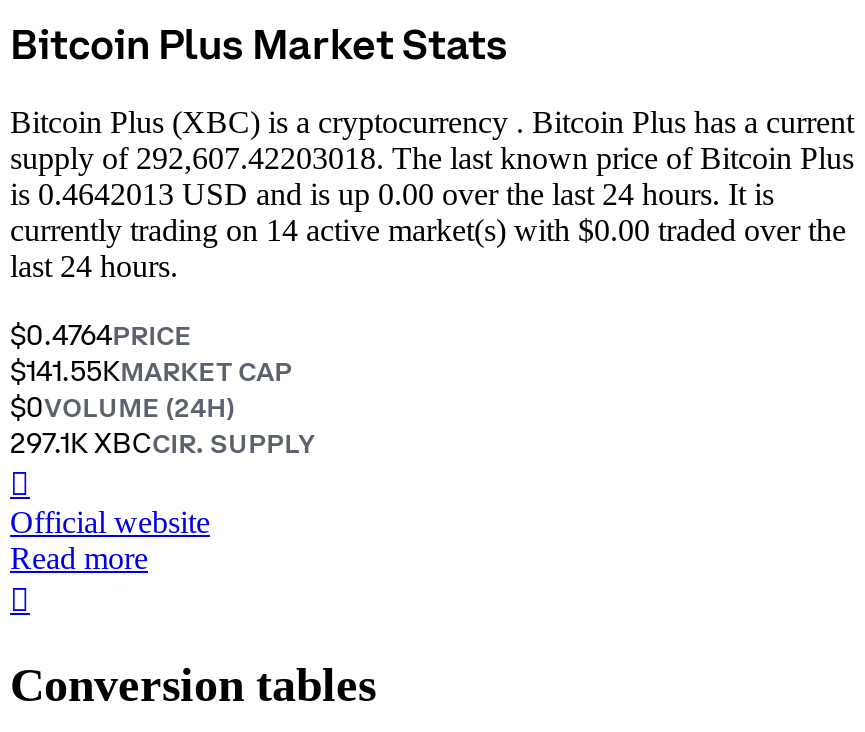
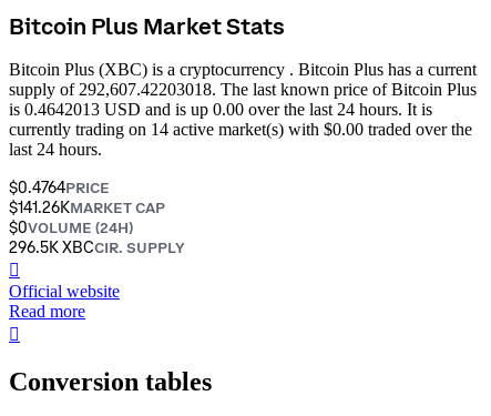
[10,352,292,388] $141.55KMARKET CAP -> [9,197,165,217] $141.26KMARKET CAP
[10,424,316,460] 297.1K XBCCIR. SUPPLY -> [9,237,185,257] 296.5K XBCCIR. SUPPLY

